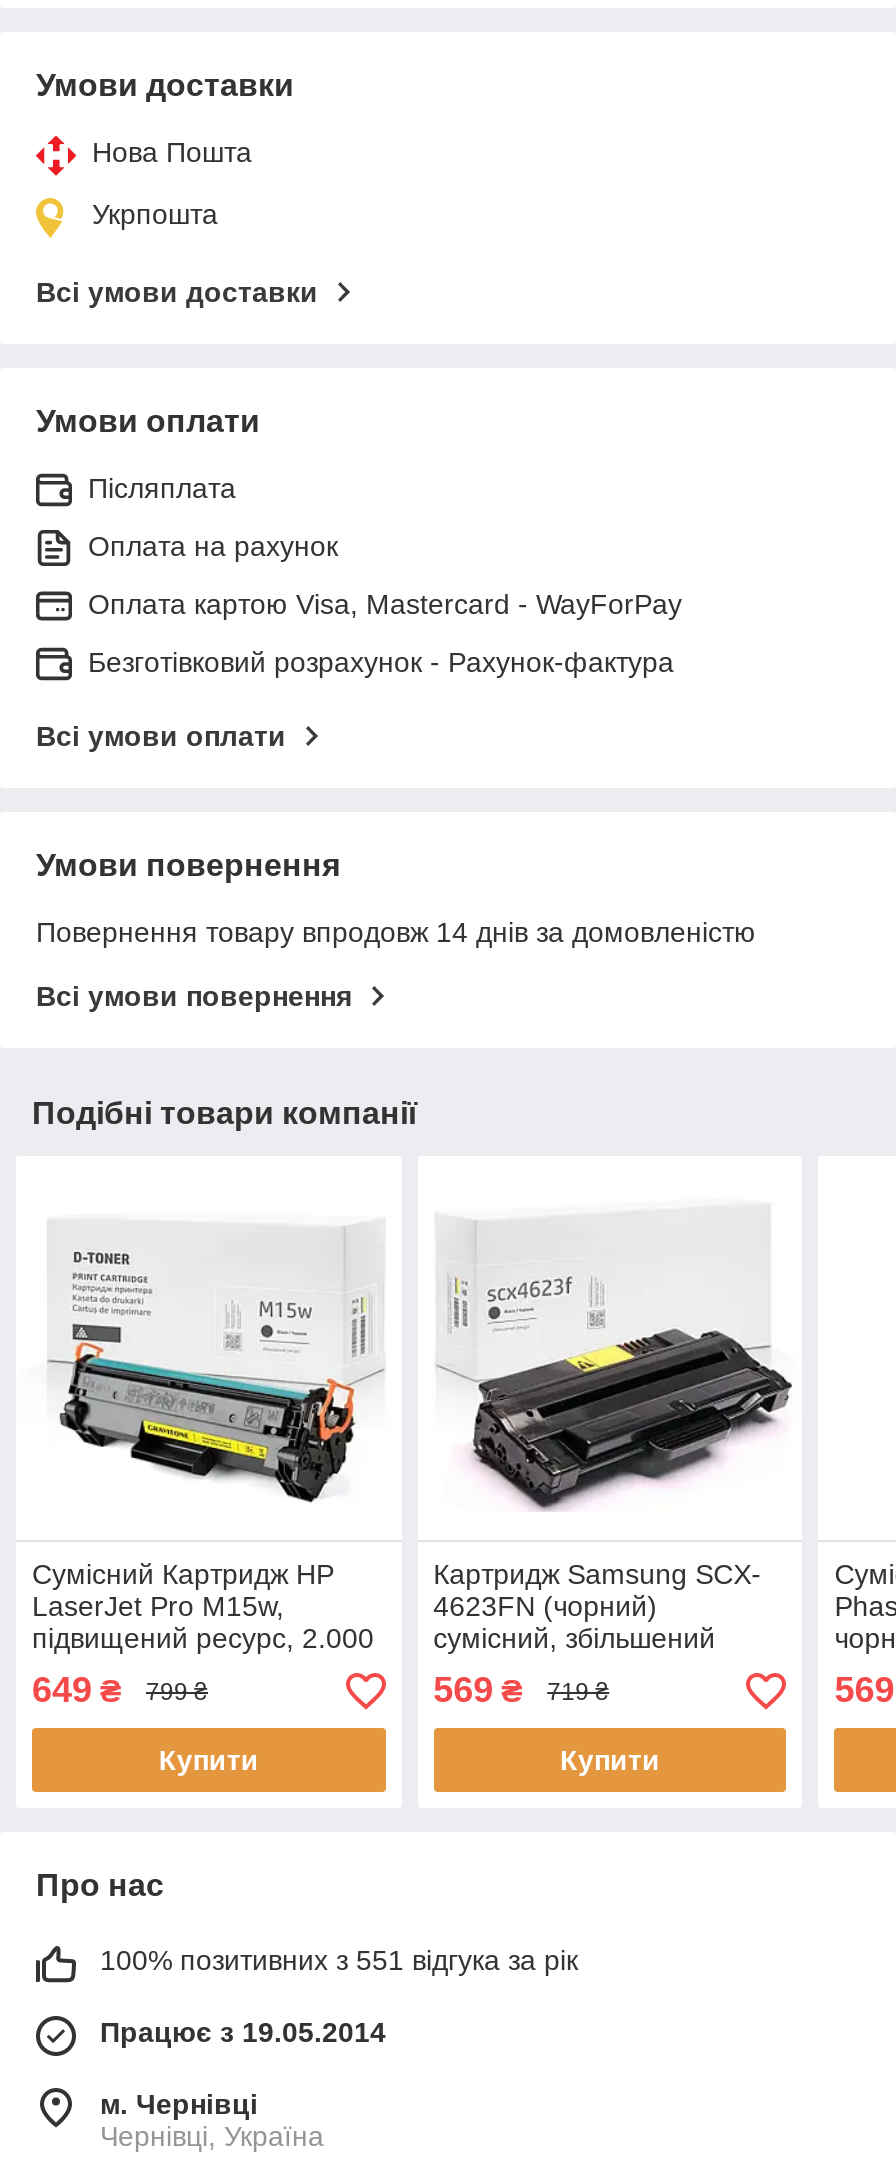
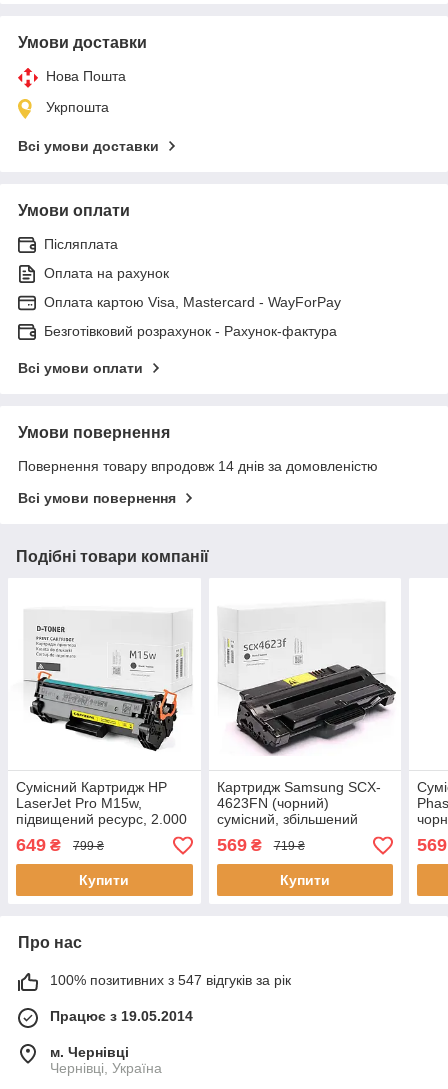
[100,1945,578,1977] 100% позитивних з 551 відгука за рік -> [50,972,291,988] 100% позитивних з 547 відгуків за рік

